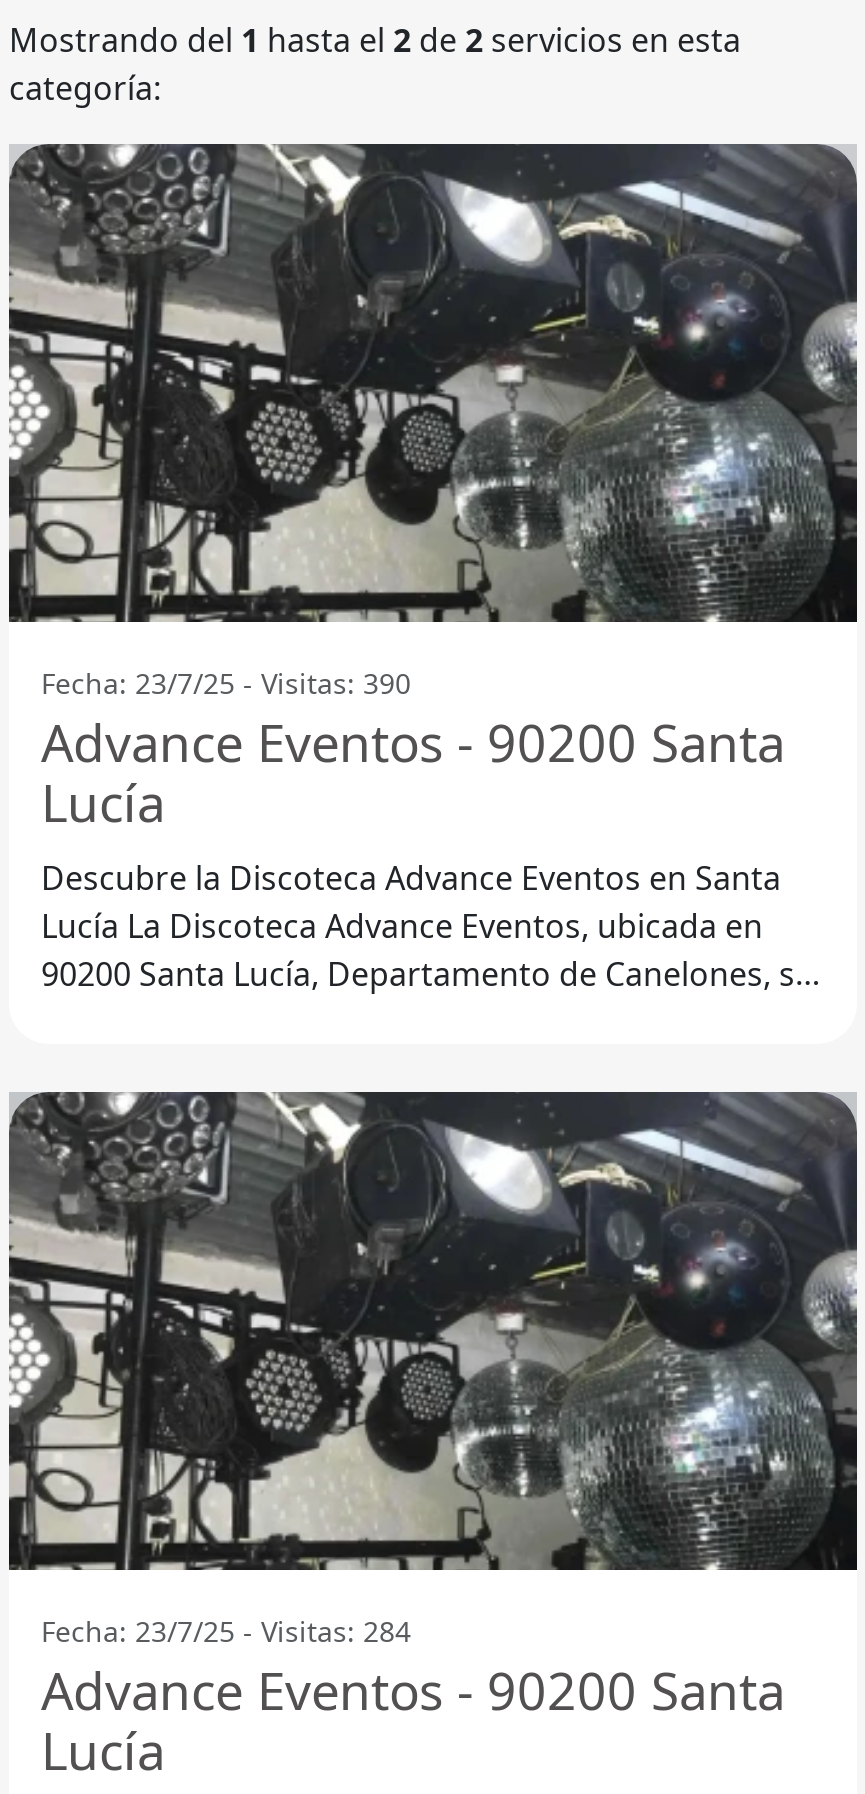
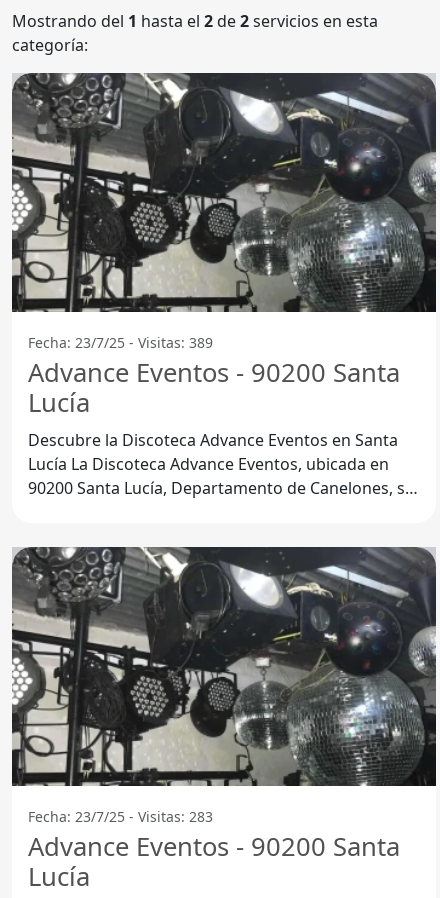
[41,663,411,701] Fecha: 23/7/25 - Visitas: 390 -> [28,333,213,352] Fecha: 23/7/25 - Visitas: 389
[41,1611,411,1649] Fecha: 23/7/25 - Visitas: 284 -> [28,807,213,826] Fecha: 23/7/25 - Visitas: 283

